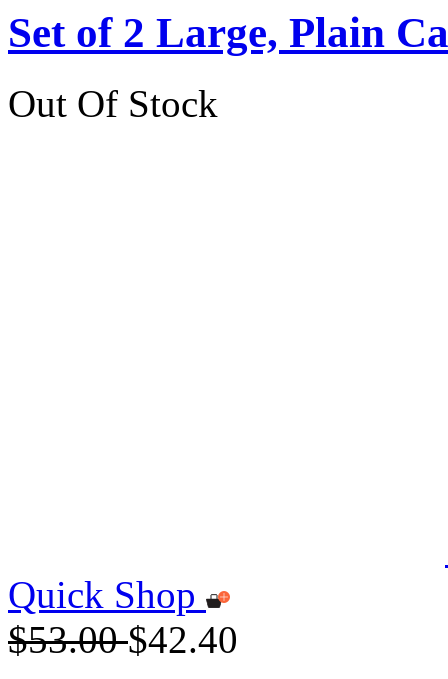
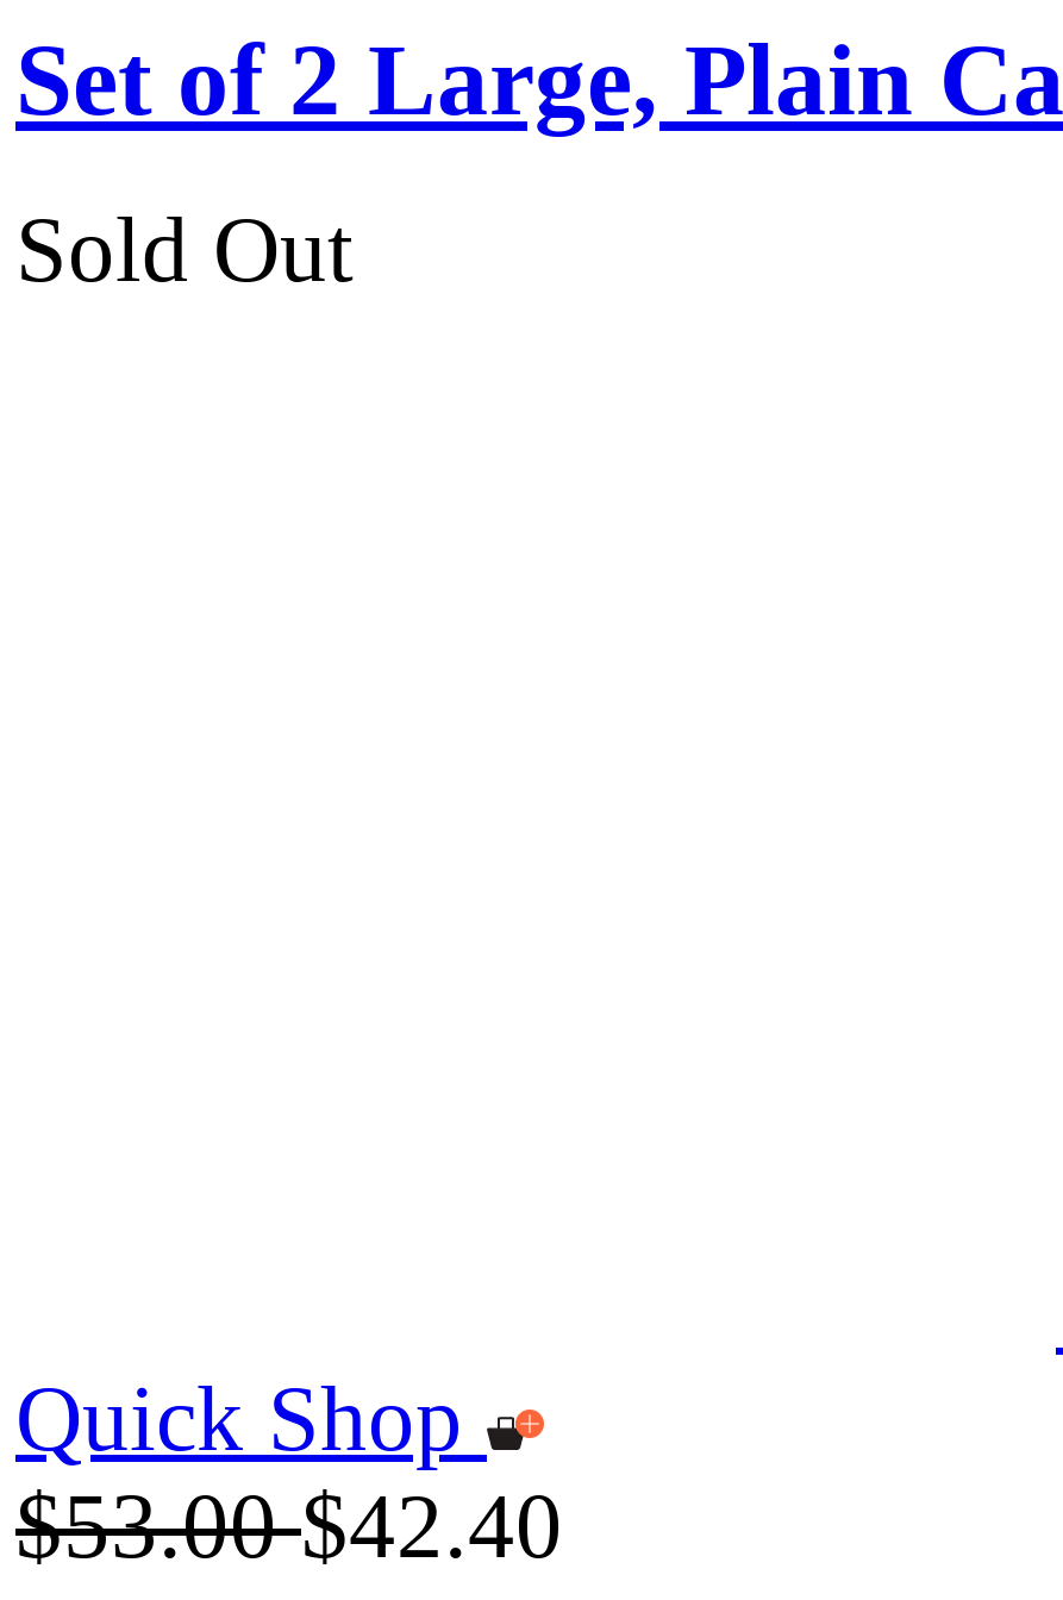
[8,82,218,125] Out Of Stock -> [15,198,354,300] Sold Out

